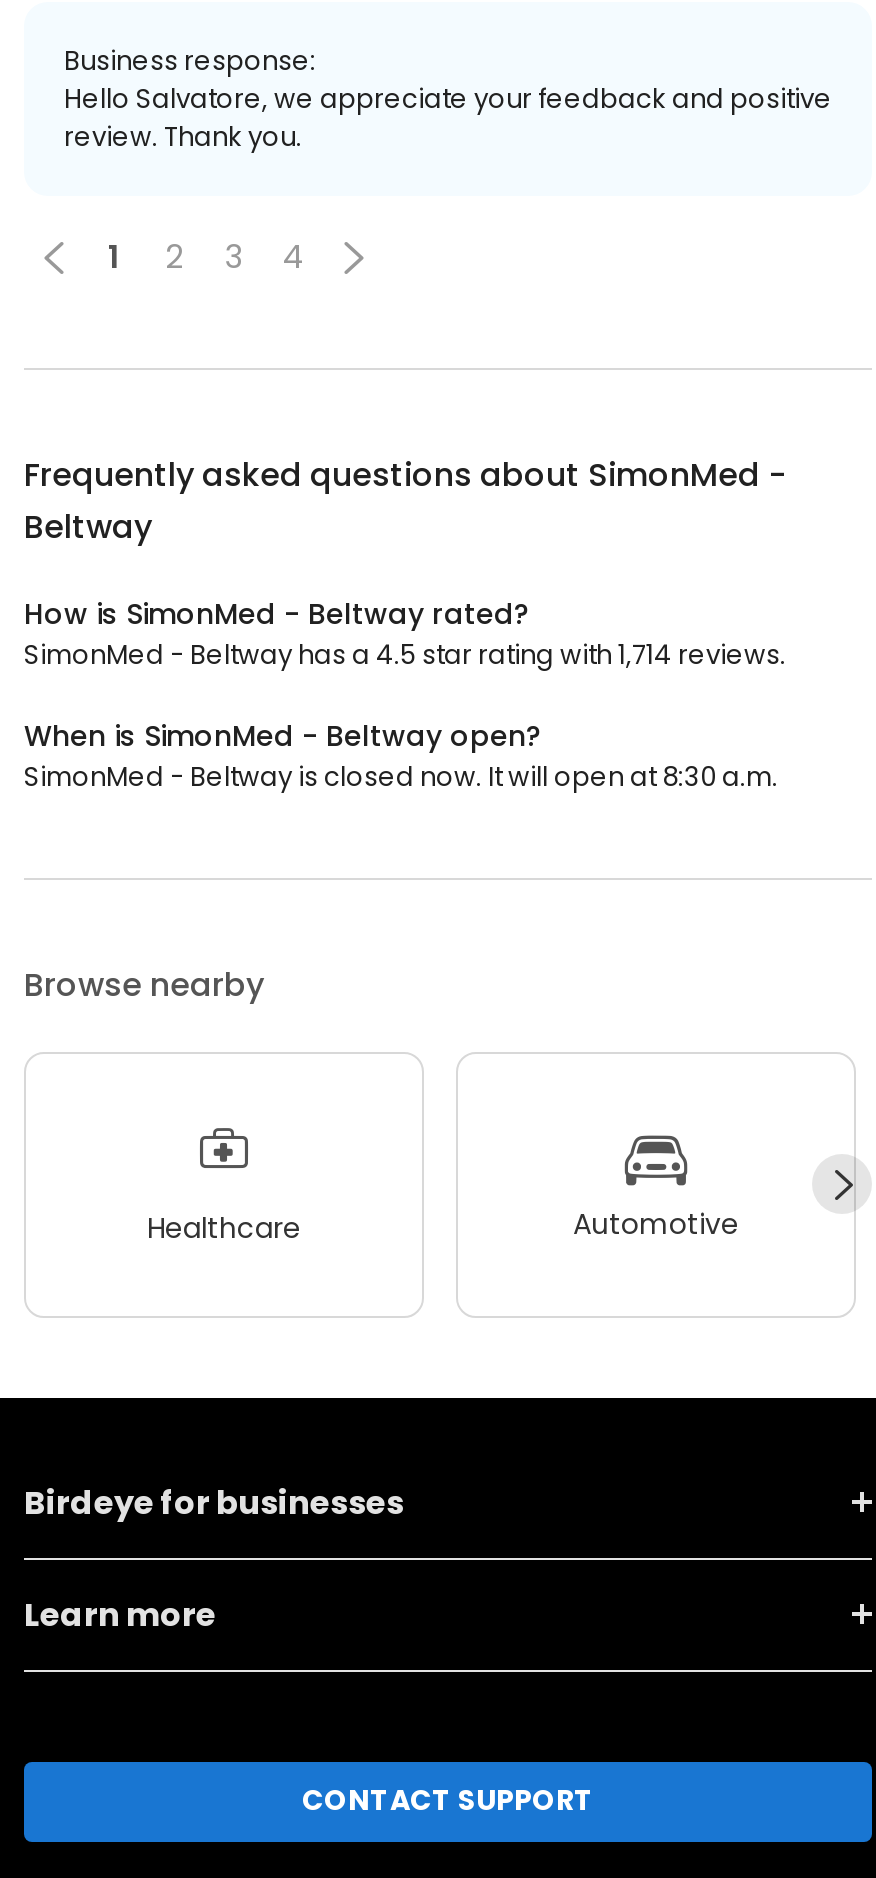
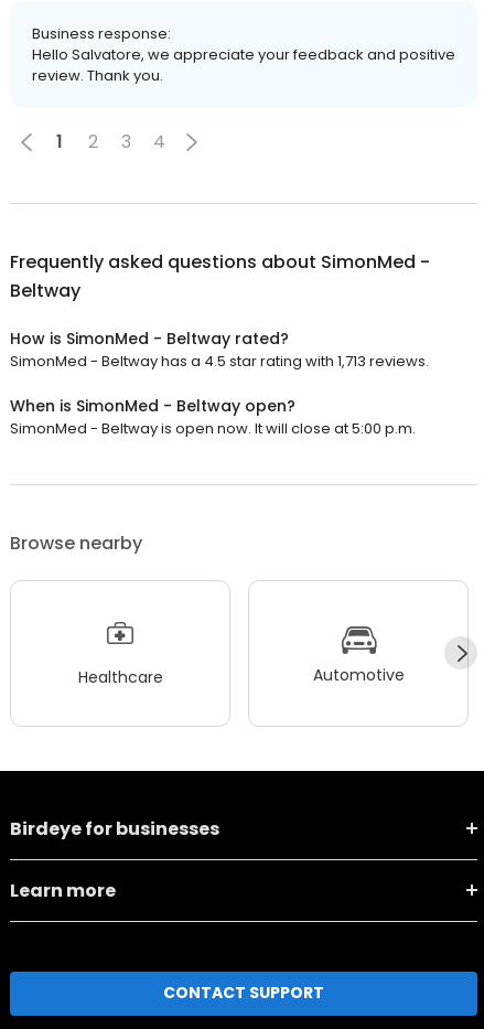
[24,636,786,674] SimonMed - Beltway has a 4.5 star rating with 1,714 reviews. -> [10,351,429,372] SimonMed - Beltway has a 4.5 star rating with 1,713 reviews.
[24,758,778,796] SimonMed - Beltway is closed now. It will open at 8:30 a.m. -> [10,418,416,439] SimonMed - Beltway is open now. It will close at 5:00 p.m.

